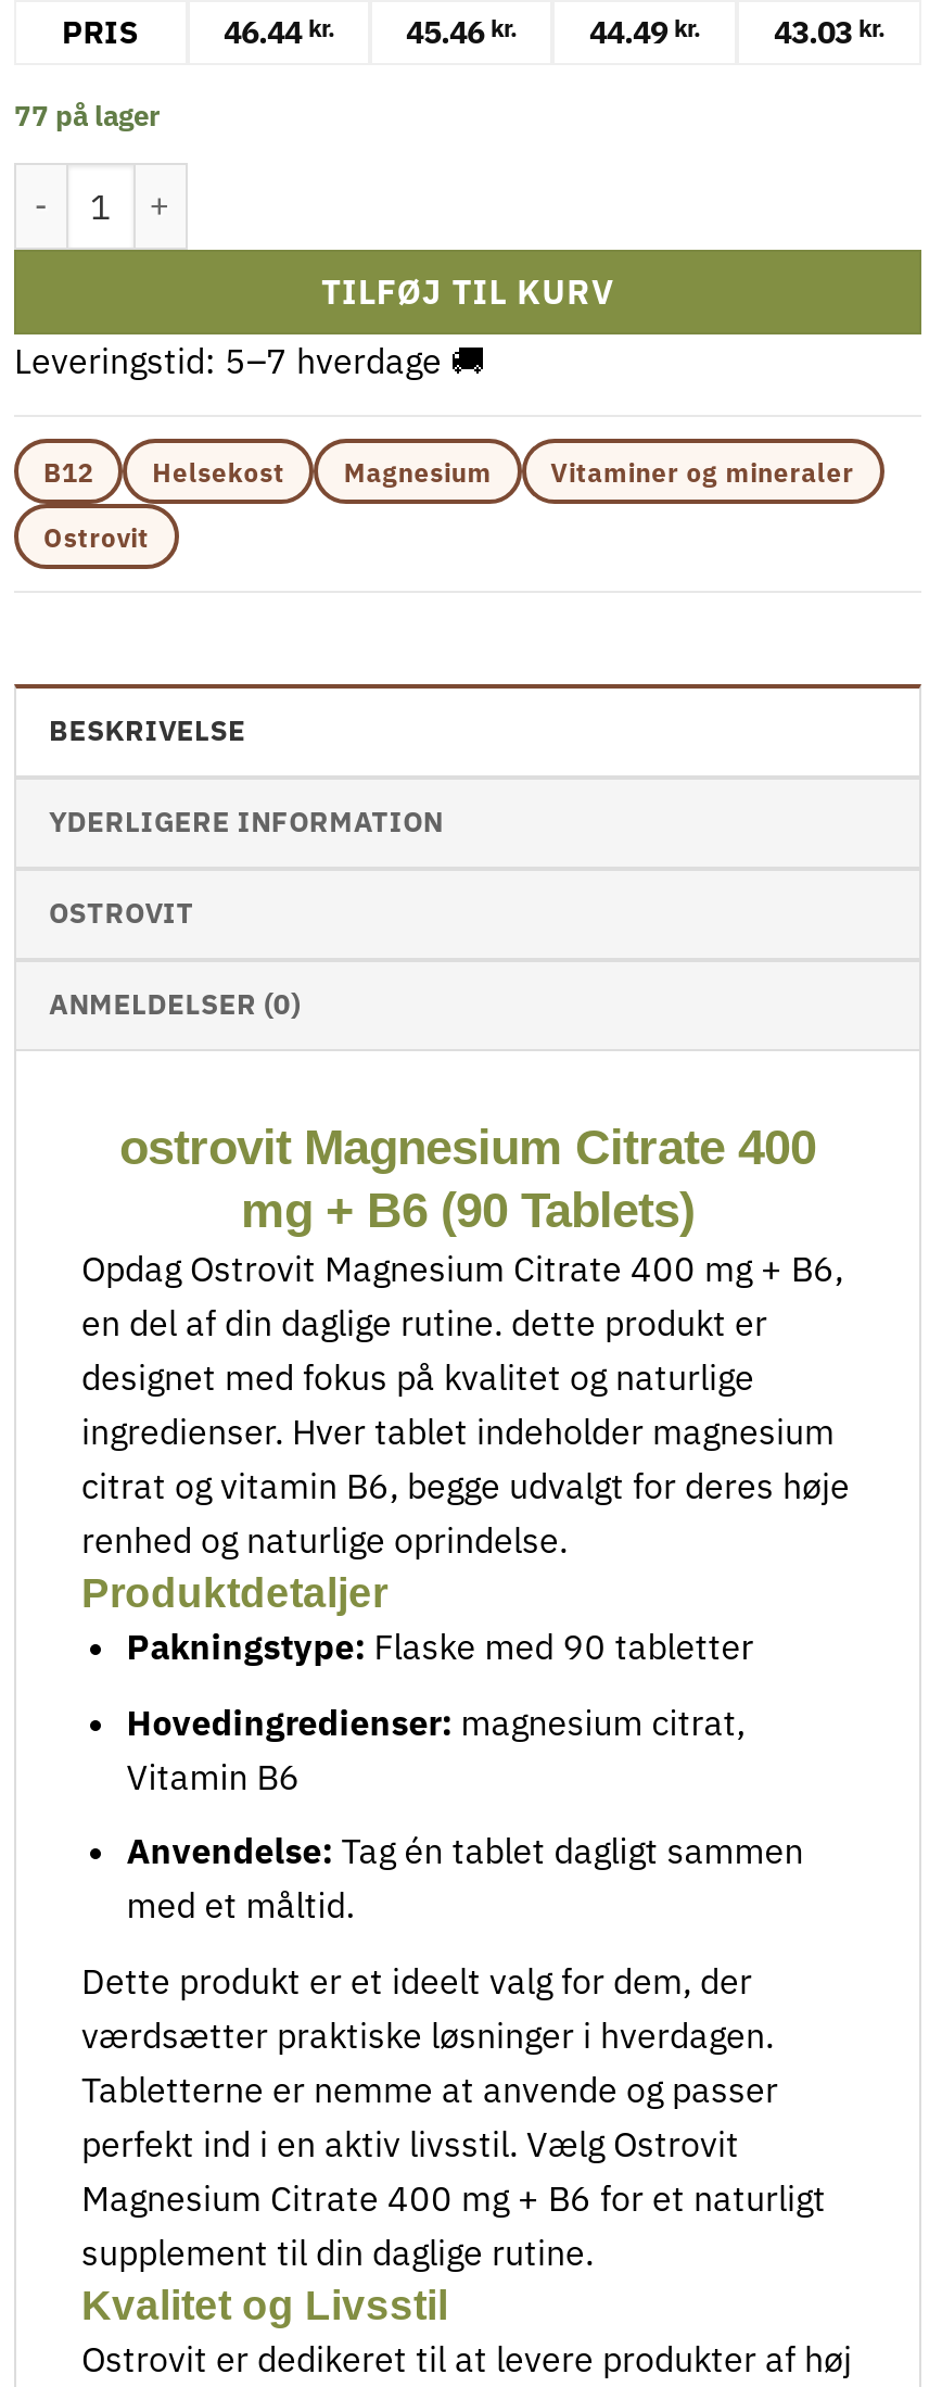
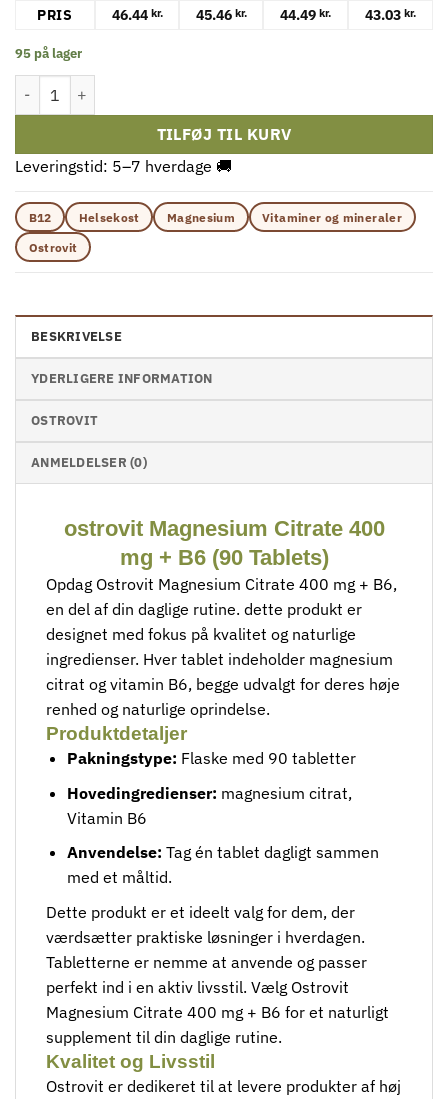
[14,98,160,135] 77 på lager -> [15,45,82,62] 95 på lager

